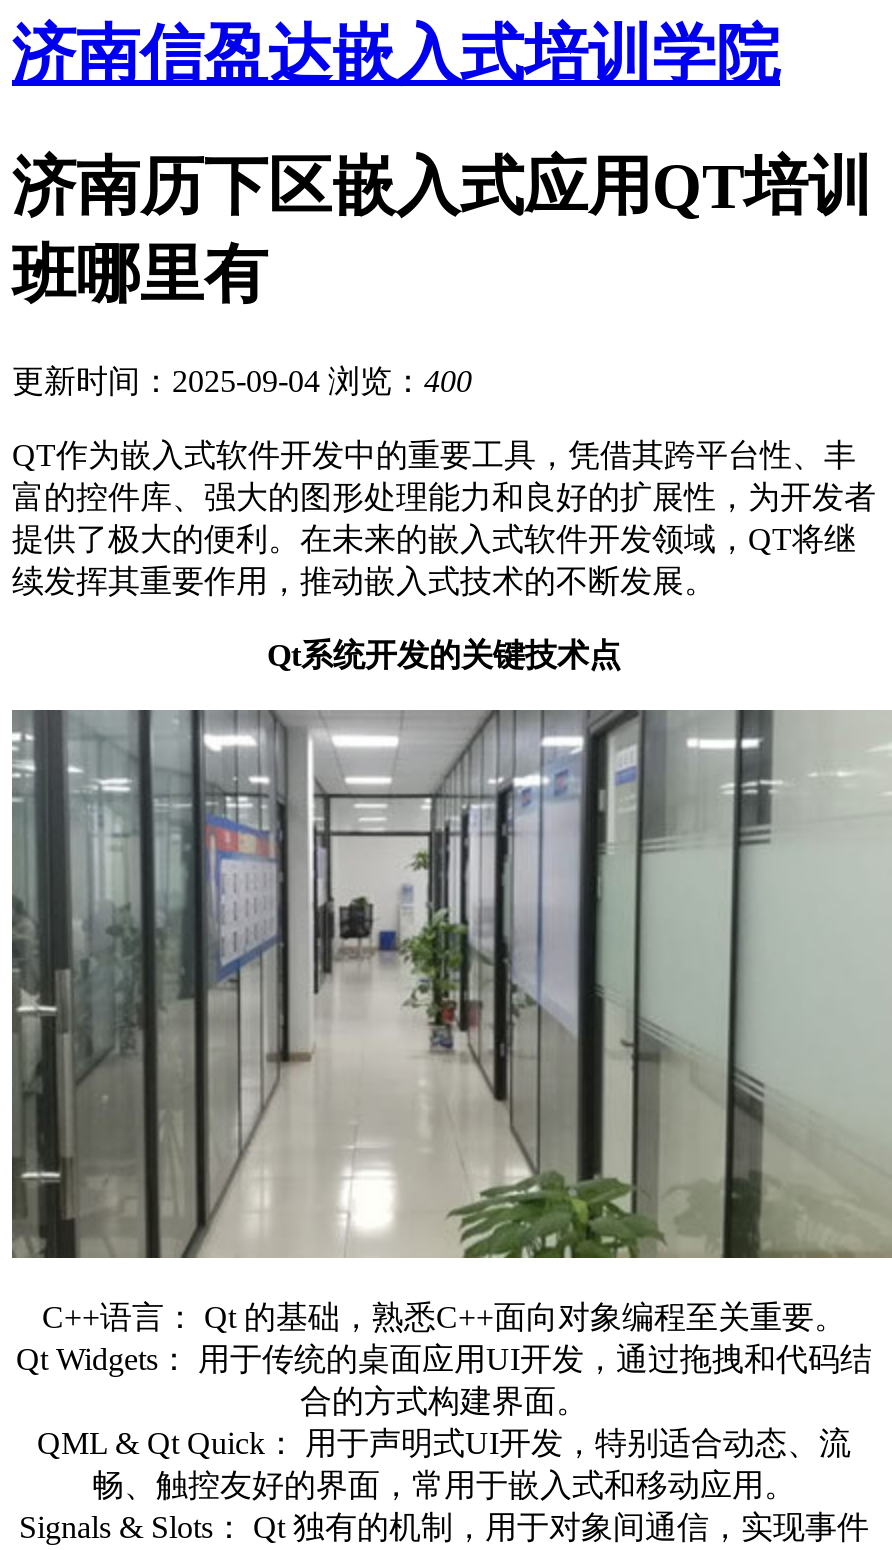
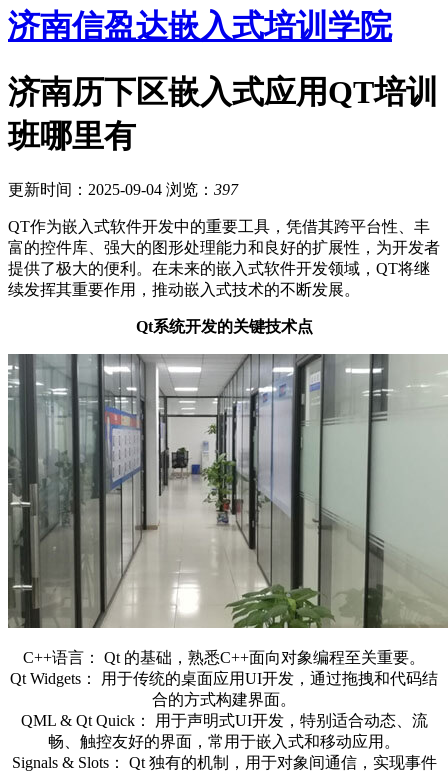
[12,365,472,399] 更新时间：2025-09-04 浏览：400 -> [8,181,238,198] 更新时间：2025-09-04 浏览：397

